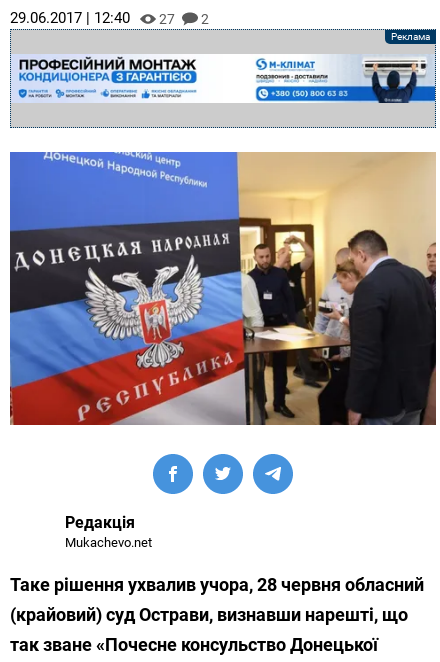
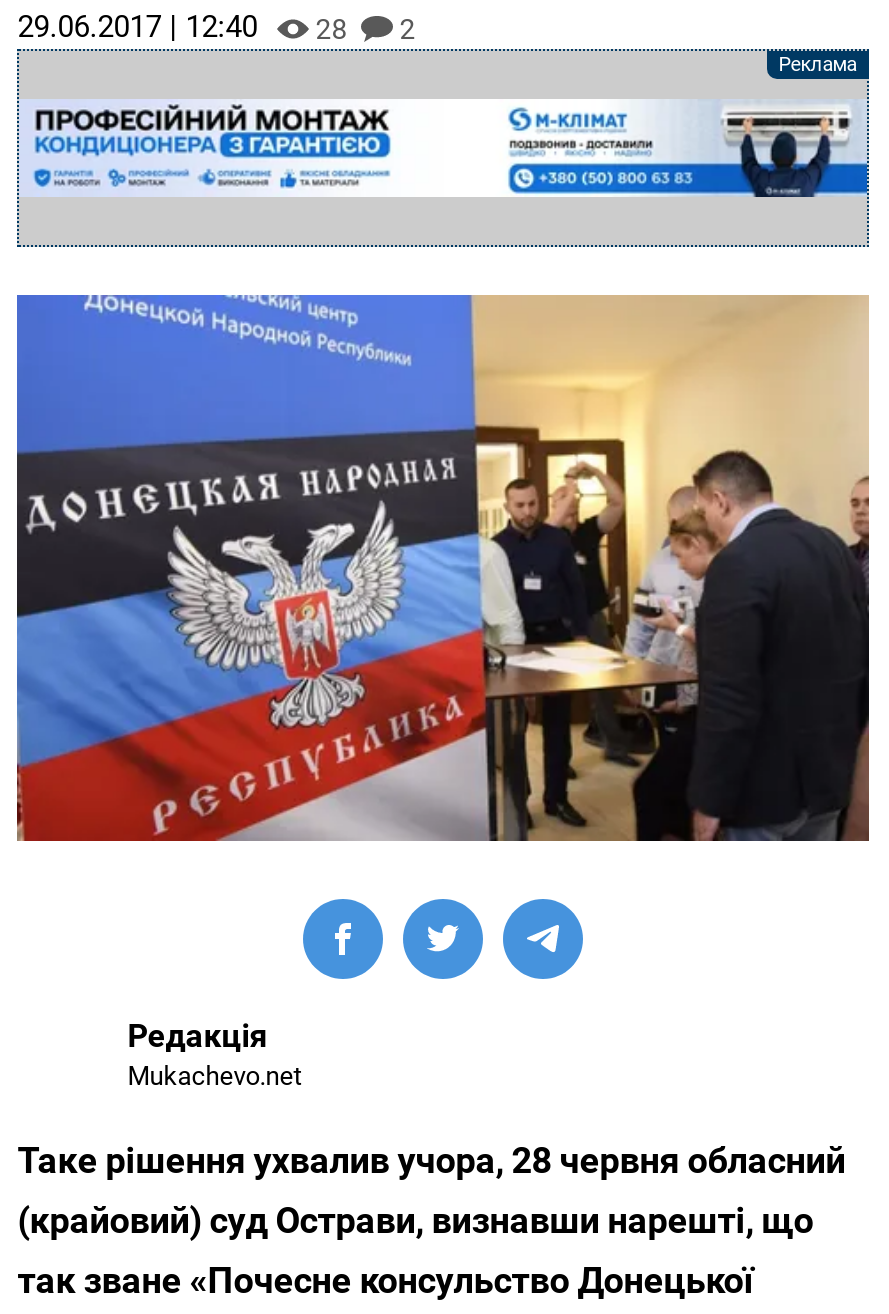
[159,11,175,27] 27 -> [315,13,347,45] 28

